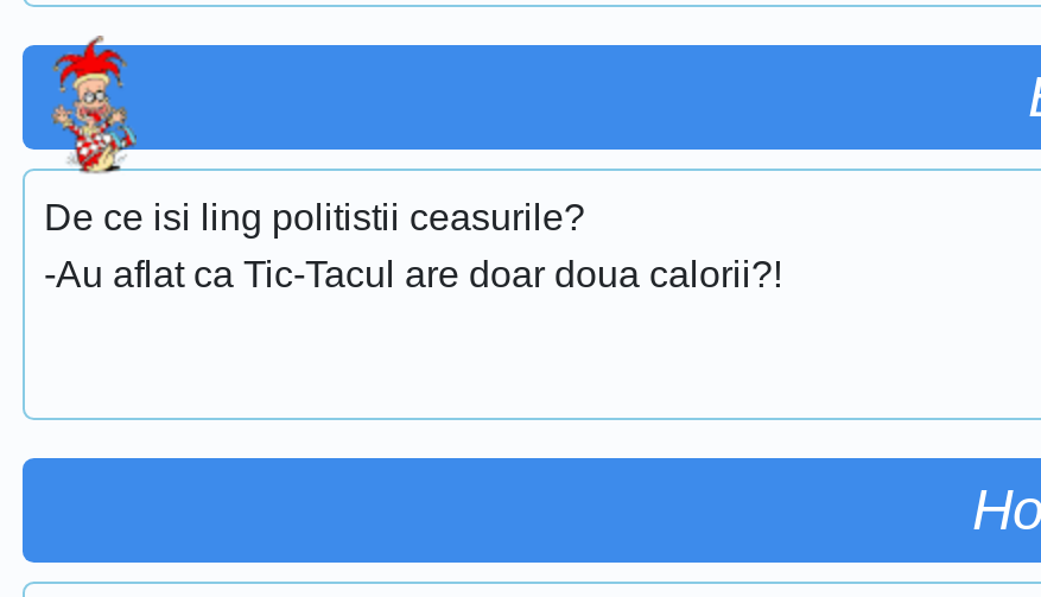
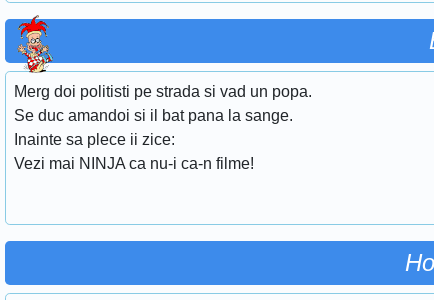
[44,197,782,294] De ce isi ling politistii ceasurile? | -Au aflat ca Tic-Tacul are doar doua calorii?! -> [14,83,312,172] Merg doi politisti pe strada si vad un popa. | Se duc amandoi si il bat pana la sange. | Inainte sa plece ii zice: | Vezi mai NINJA ca nu-i ca-n filme!

